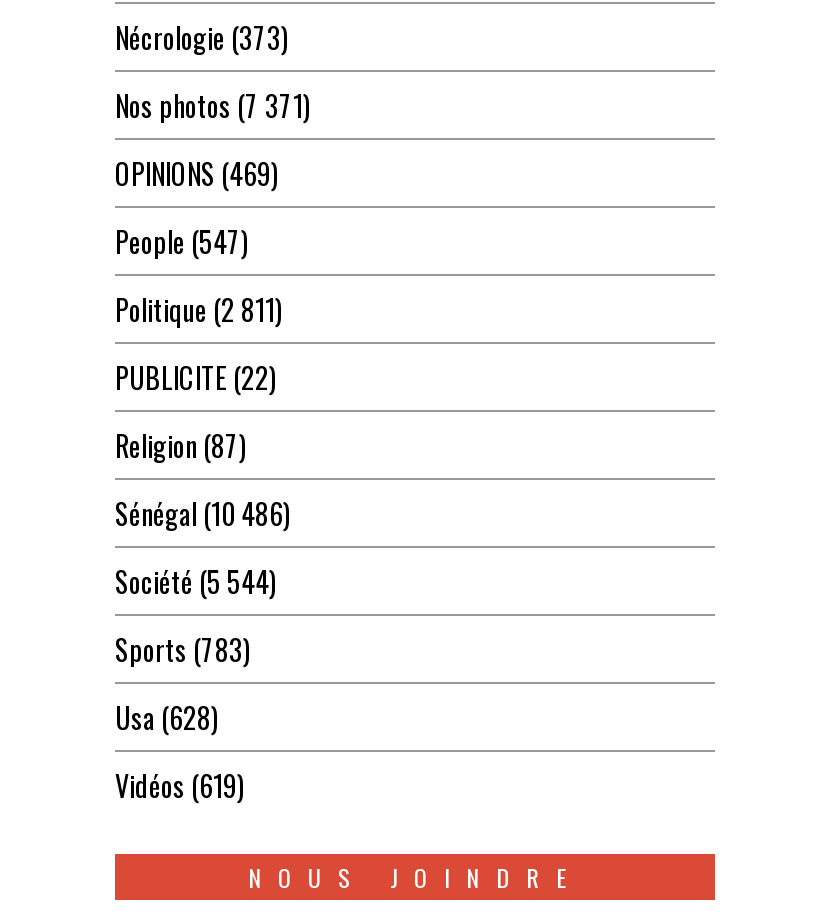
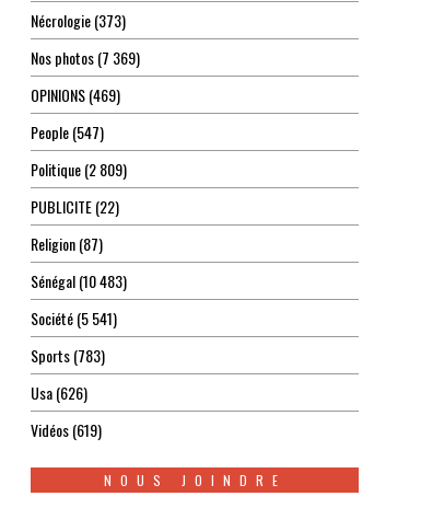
[115,84,311,126] Nos photos (7 371) -> [31,46,140,69] Nos photos (7 369)
[115,288,283,330] Politique (2 811) -> [31,158,127,181] Politique (2 809)
[115,492,291,534] Sénégal (10 486) -> [31,269,127,292] Sénégal (10 483)
[115,560,277,602] Société (5 544) -> [31,307,117,330] Société (5 541)
[115,696,219,738] Usa (628) -> [31,381,87,404] Usa (626)

